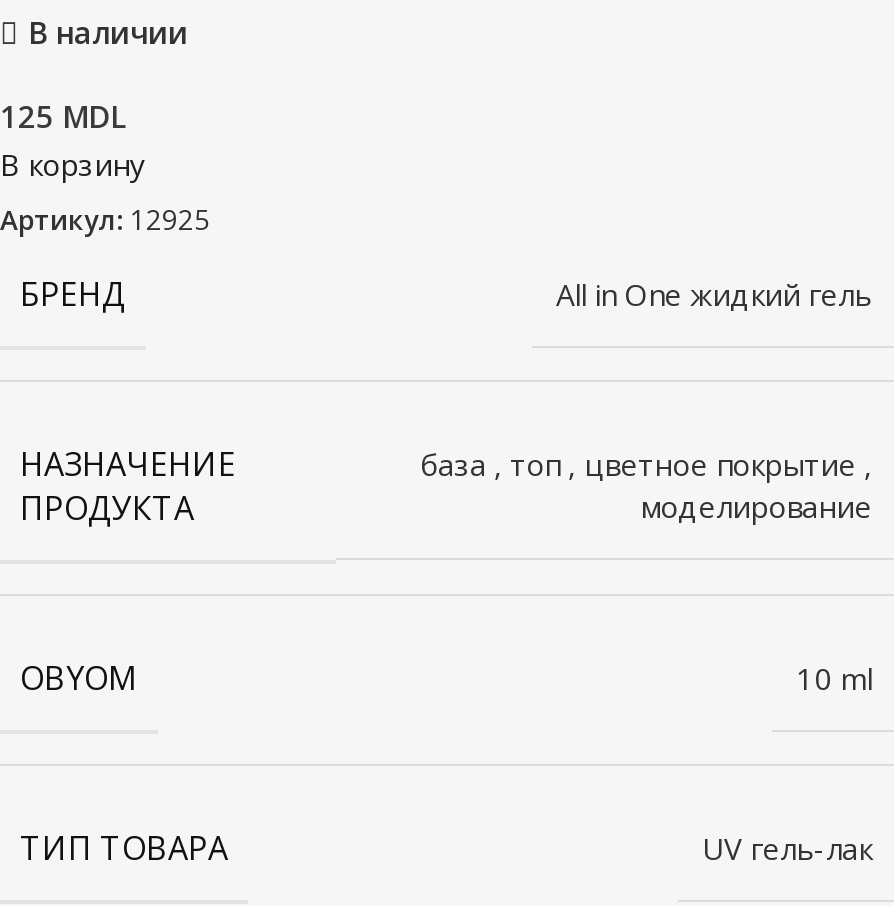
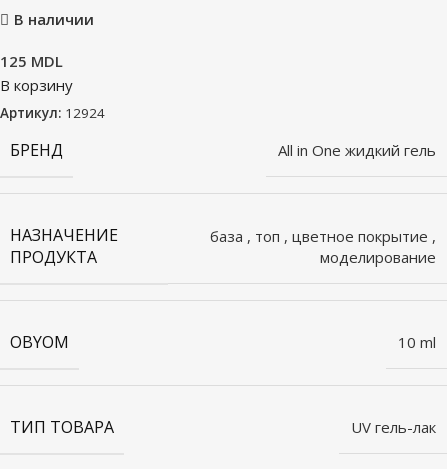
[0,201,210,237] Артикул: 12925 -> [0,104,105,122] Артикул: 12924

